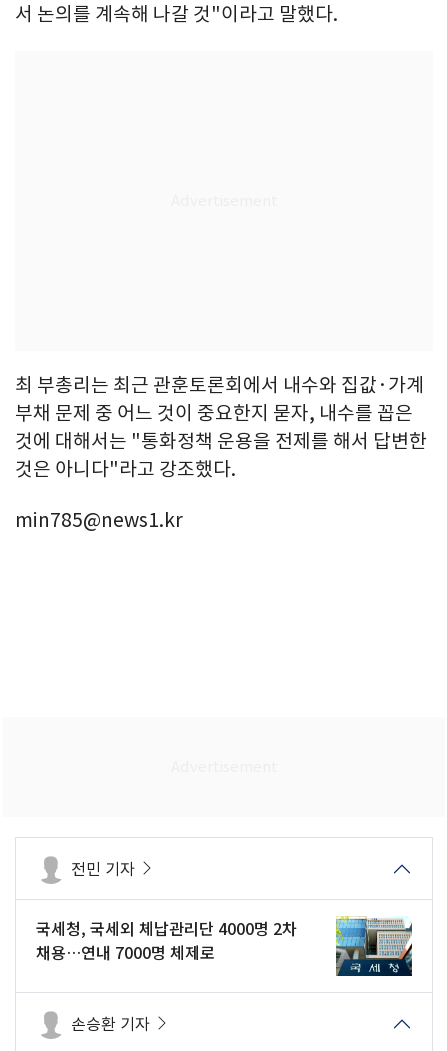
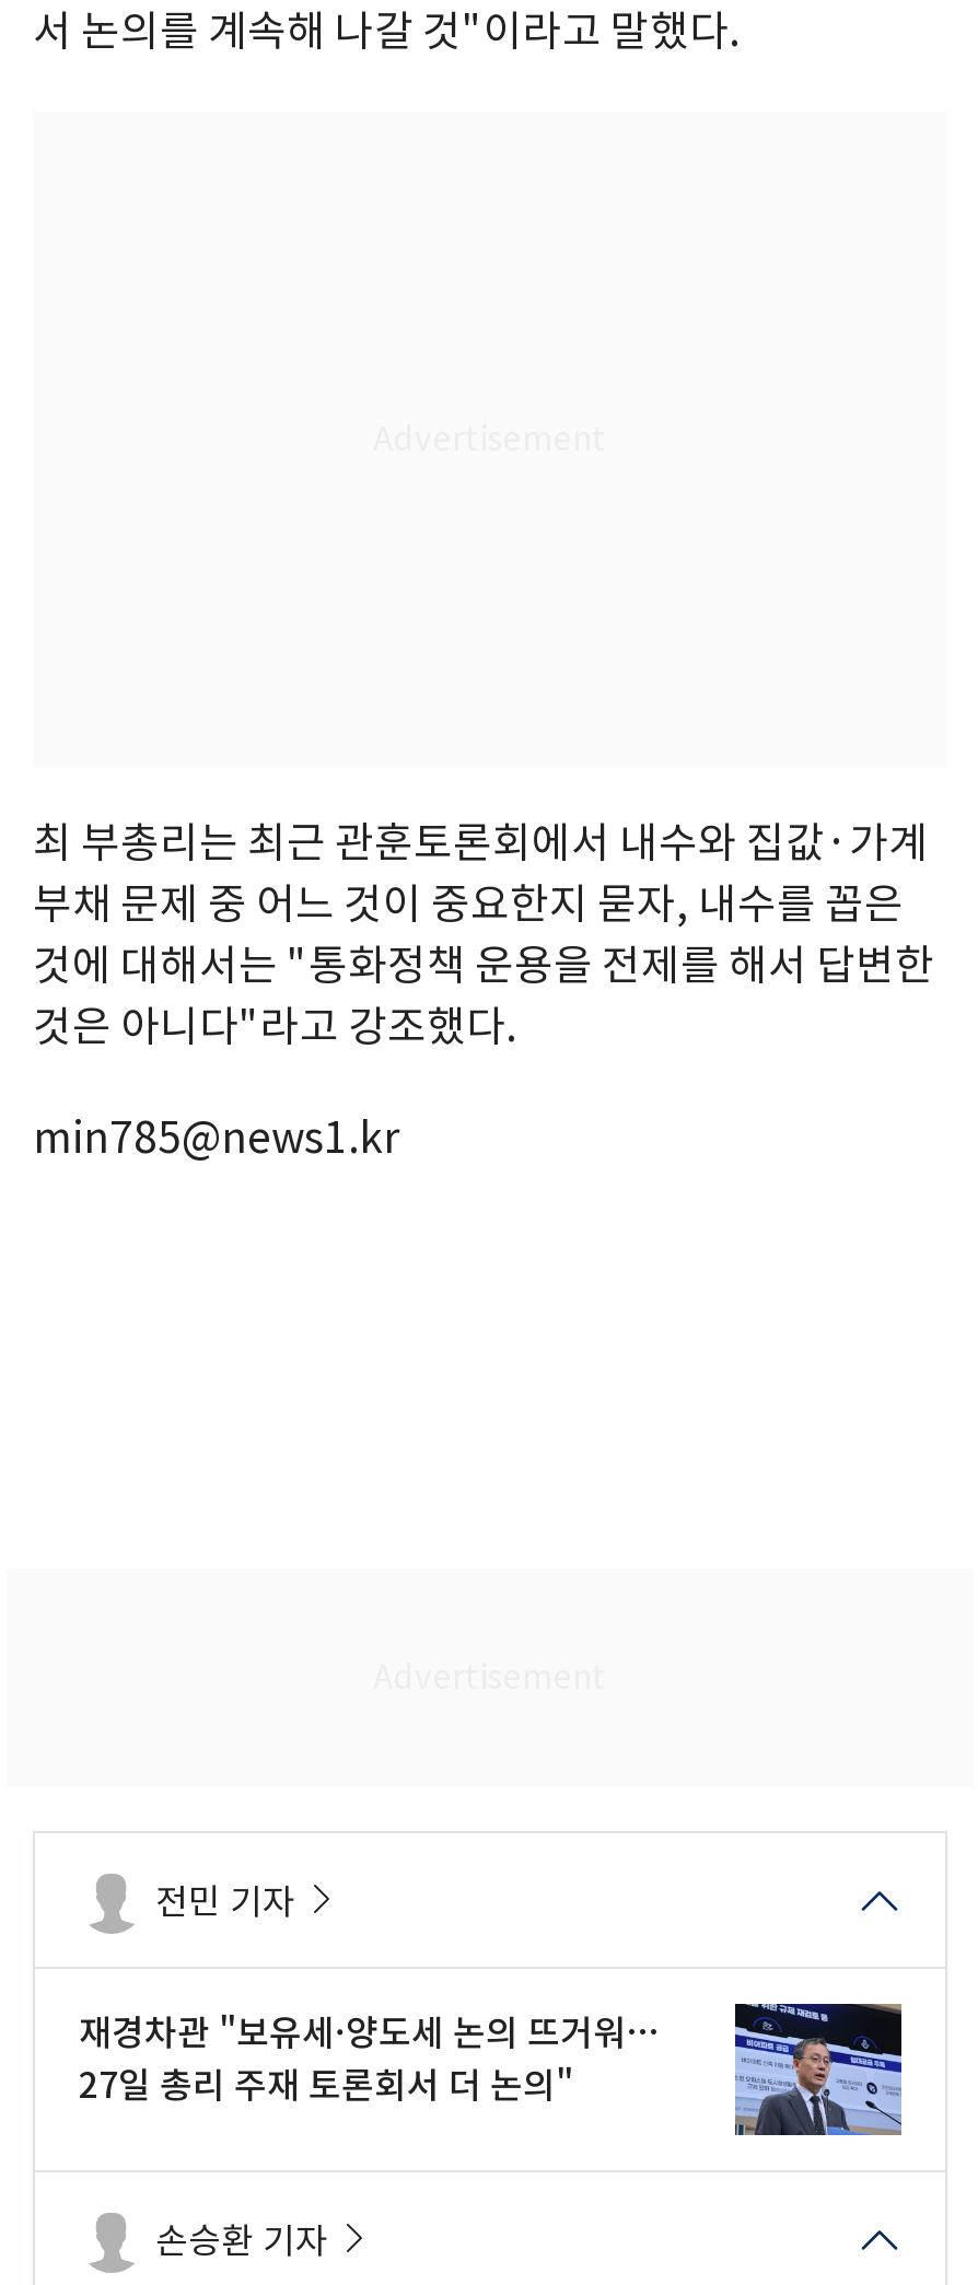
[36,915,413,977] [image] | 국세청, 국세외 체납관리단 4000명 2차 | 채용…연내 7000명 체제로 -> [79,2002,904,2137] [image] | 재경차관 "보유세·양도세 논의 뜨거워… | 27일 총리 주재 토론회서 더 논의"

